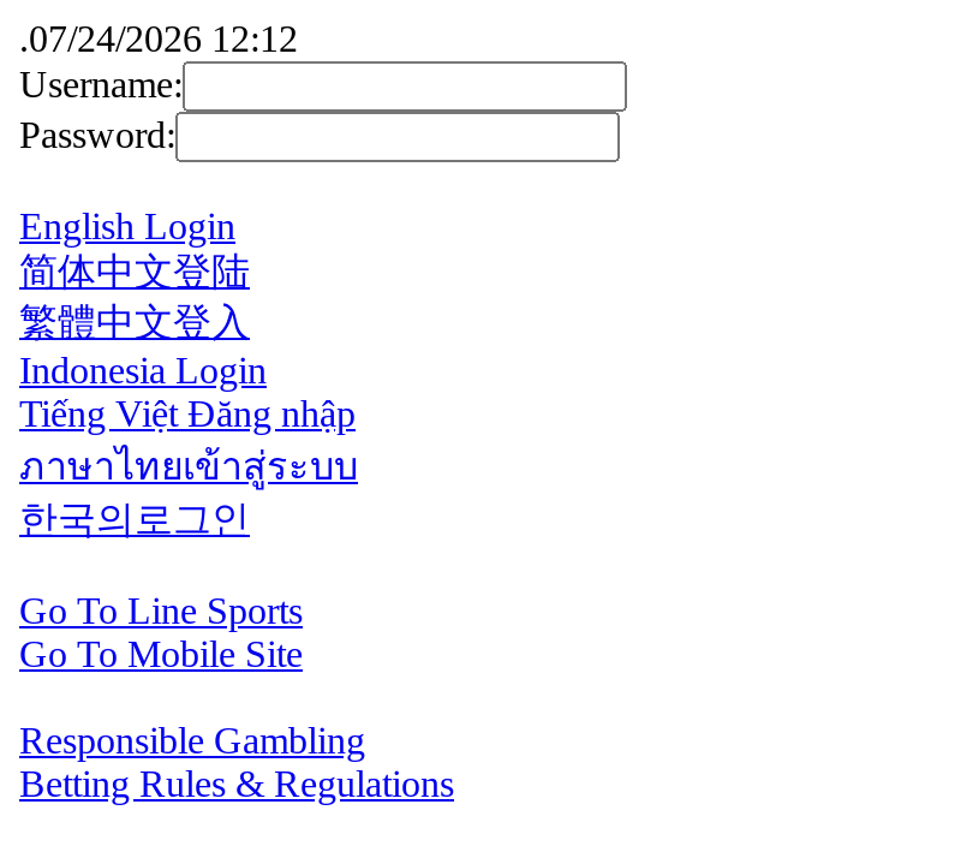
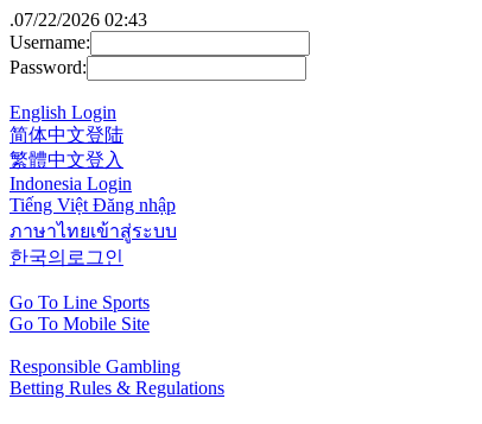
[19,18,298,59] .07/24/2026 12:12 -> [9,10,147,30] .07/22/2026 02:43

